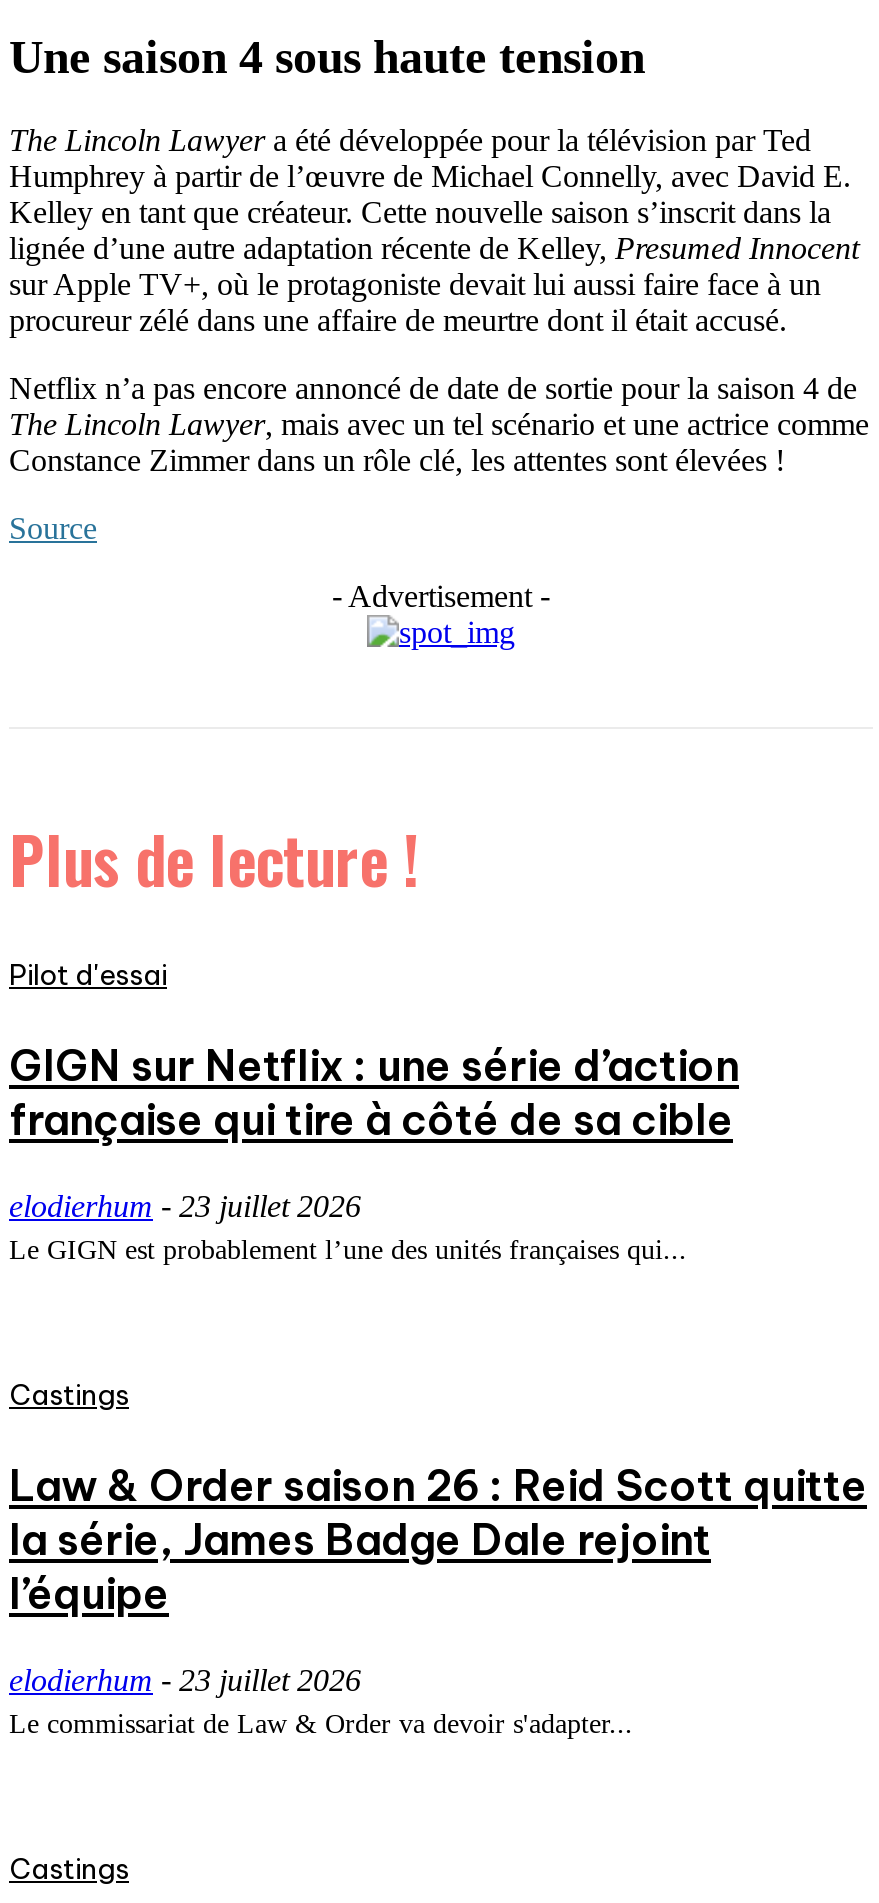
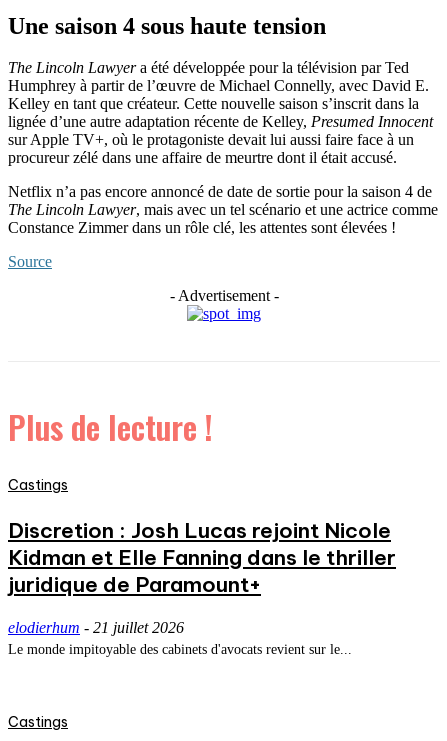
[9,958,739,1266] Pilot d'essai | GIGN sur Netflix : une série d’action | française qui tire à côté de sa cible | elodierhum - 23 juillet 2026 | Le GIGN est probablement l’une des unités françaises qui... -> none
[9,1460,867,1622] Law & Order saison 26 : Reid Scott quitte | la série, James Badge Dale rejoint | l’équipe -> [8,517,396,598] Discretion : Josh Lucas rejoint Nicole | Kidman et Elle Fanning dans le thriller | juridique de Paramount+
[9,1664,633,1740] elodierhum - 23 juillet 2026 | Le commissariat de Law & Order va devoir s'adapter... -> [8,619,352,657] elodierhum - 21 juillet 2026 | Le monde impitoyable des cabinets d'avocats revient sur le...

